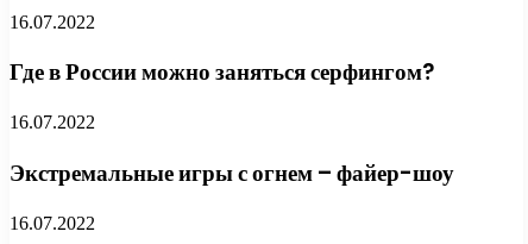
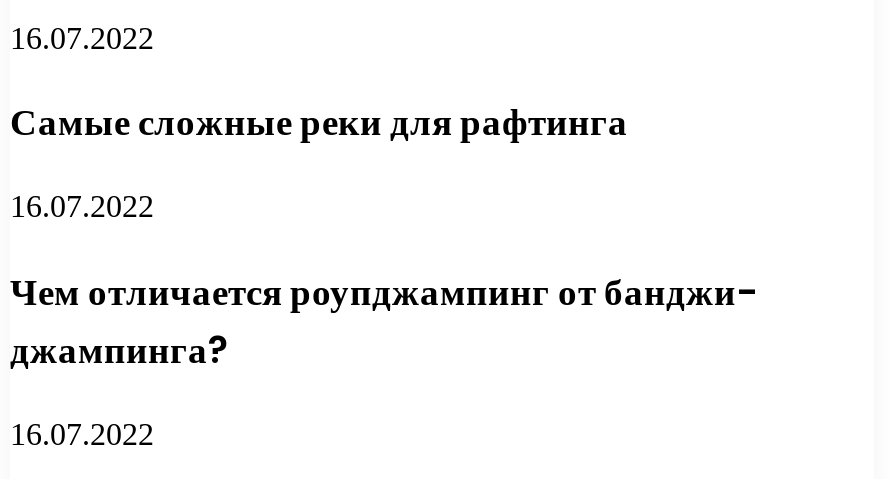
[10,56,434,89] Где в России можно заняться серфингом? -> [10,96,628,150] Самые сложные реки для рафтинга
[10,157,454,189] Экстремальные игры с огнем – файер-шоу -> [10,265,758,377] Чем отличается роупджампинг от банджи- | джампинга?

